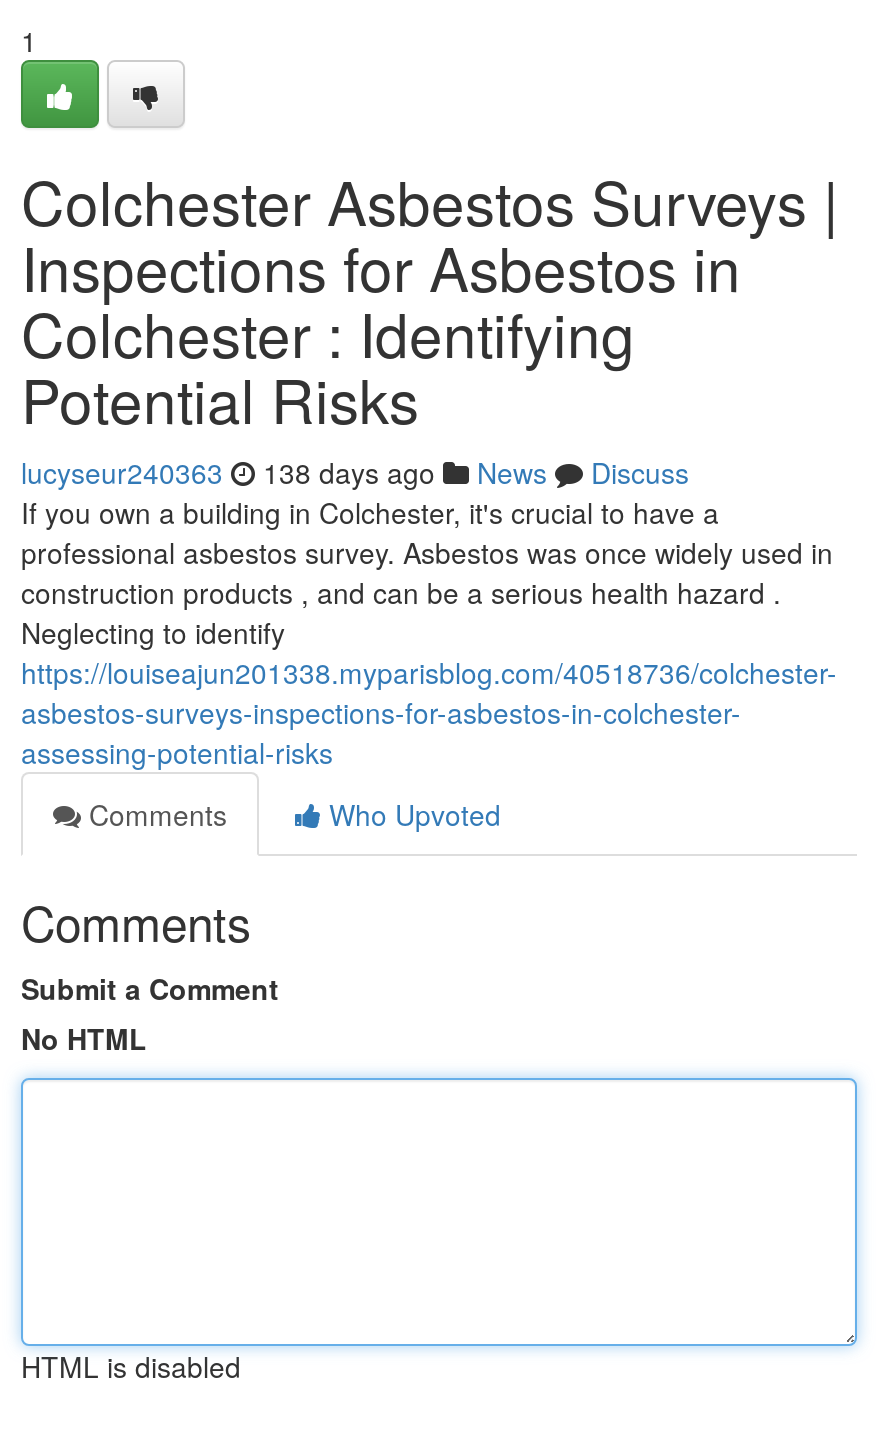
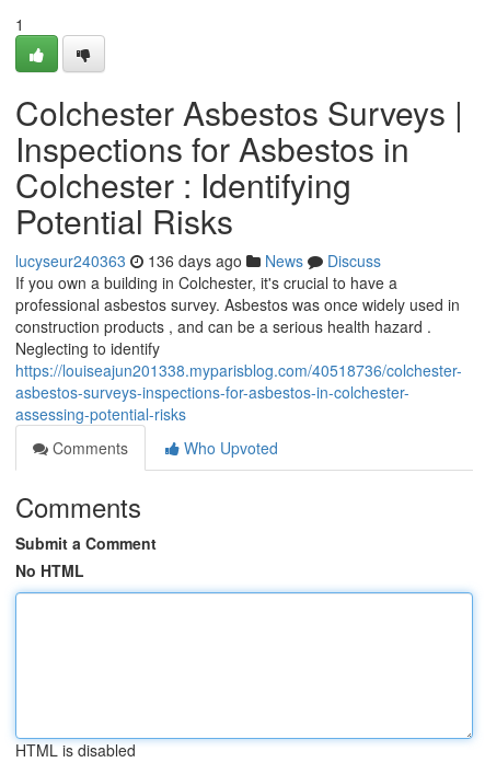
[21,452,689,492] lucyseur240363 138 days ago News Discuss -> [15,250,381,272] lucyseur240363 136 days ago News Discuss

